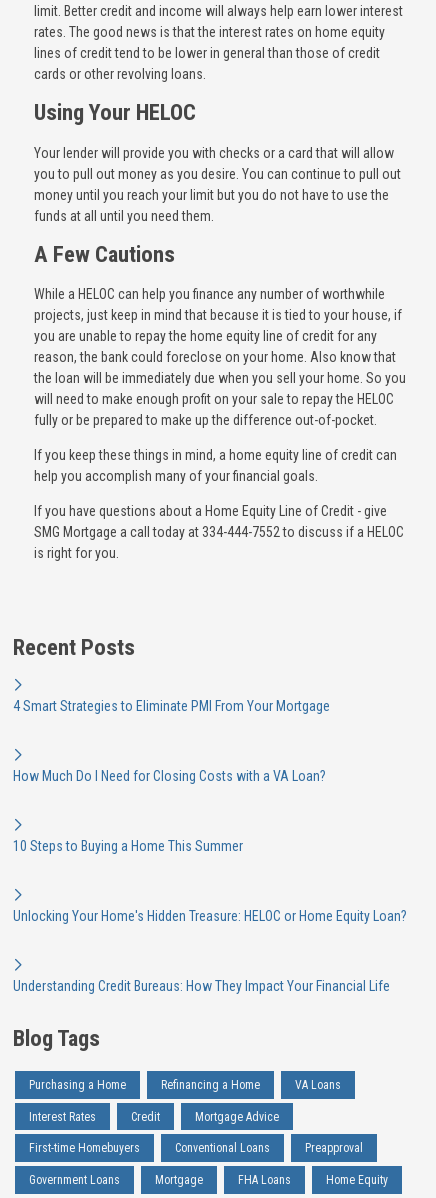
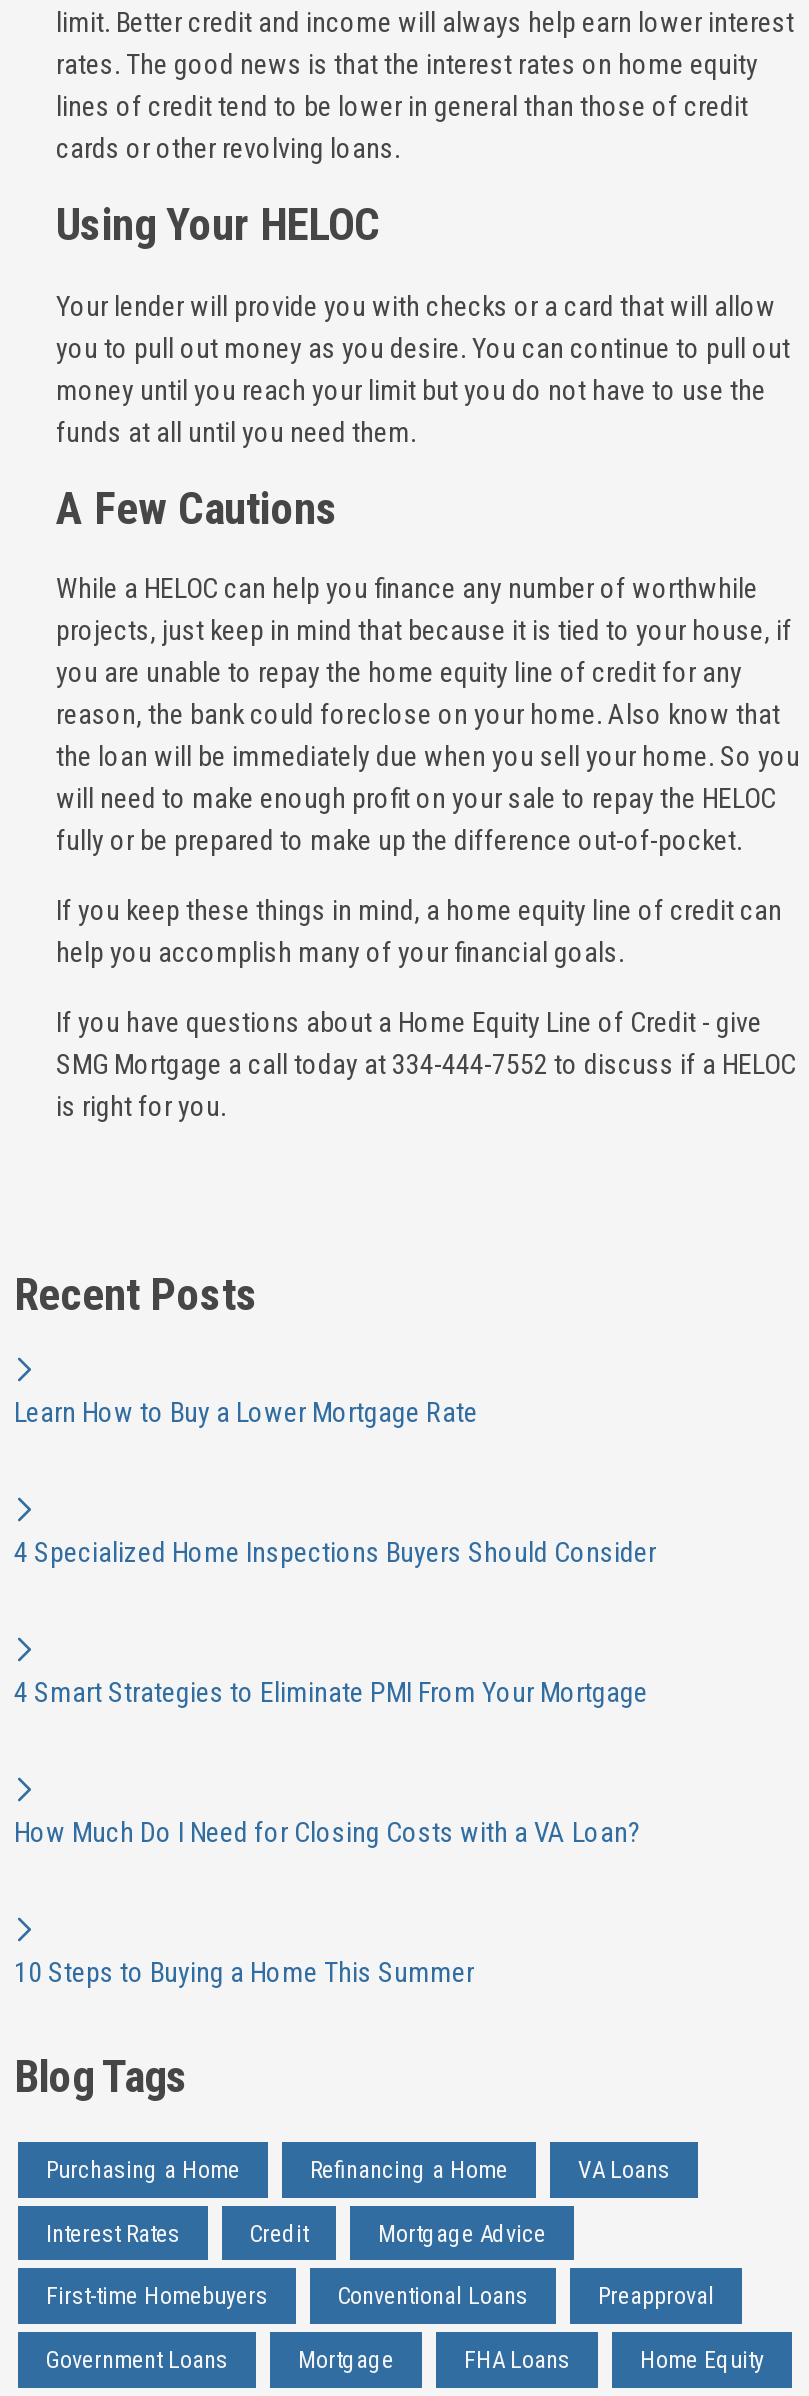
none -> [14,1397,478,1429] Learn How to Buy a Lower Mortgage Rate
none -> [14,1537,656,1569] 4 Specialized Home Inspections Buyers Should Consider
moved [13,698,330,854] -> [14,1677,648,1989]: 4 Smart Strategies to Eliminate PMI From Your Mortgage | How Much Do I Need for Closing Costs with a VA Loan? | 10 Steps to Buying a Home This Summer
[13,908,407,924] Unlocking Your Home's Hidden Treasure: HELOC or Home Equity Loan? -> none
[13,978,390,994] Understanding Credit Bureaus: How They Impact Your Financial Life -> none

